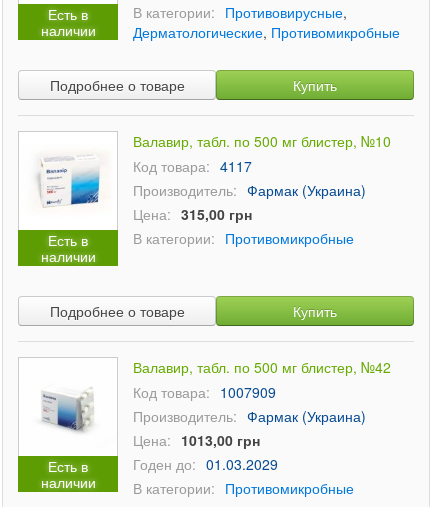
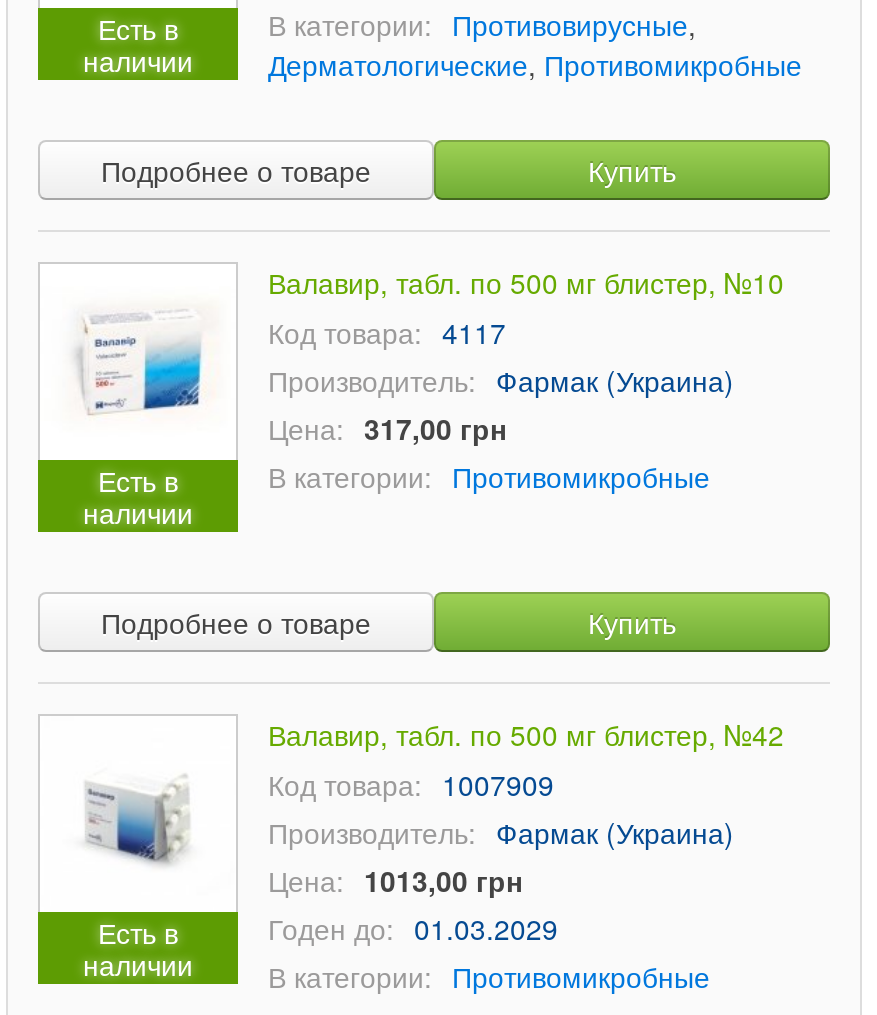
[133,204,252,224] Цена: 315,00 грн -> [268,408,506,448] Цена: 317,00 грн

